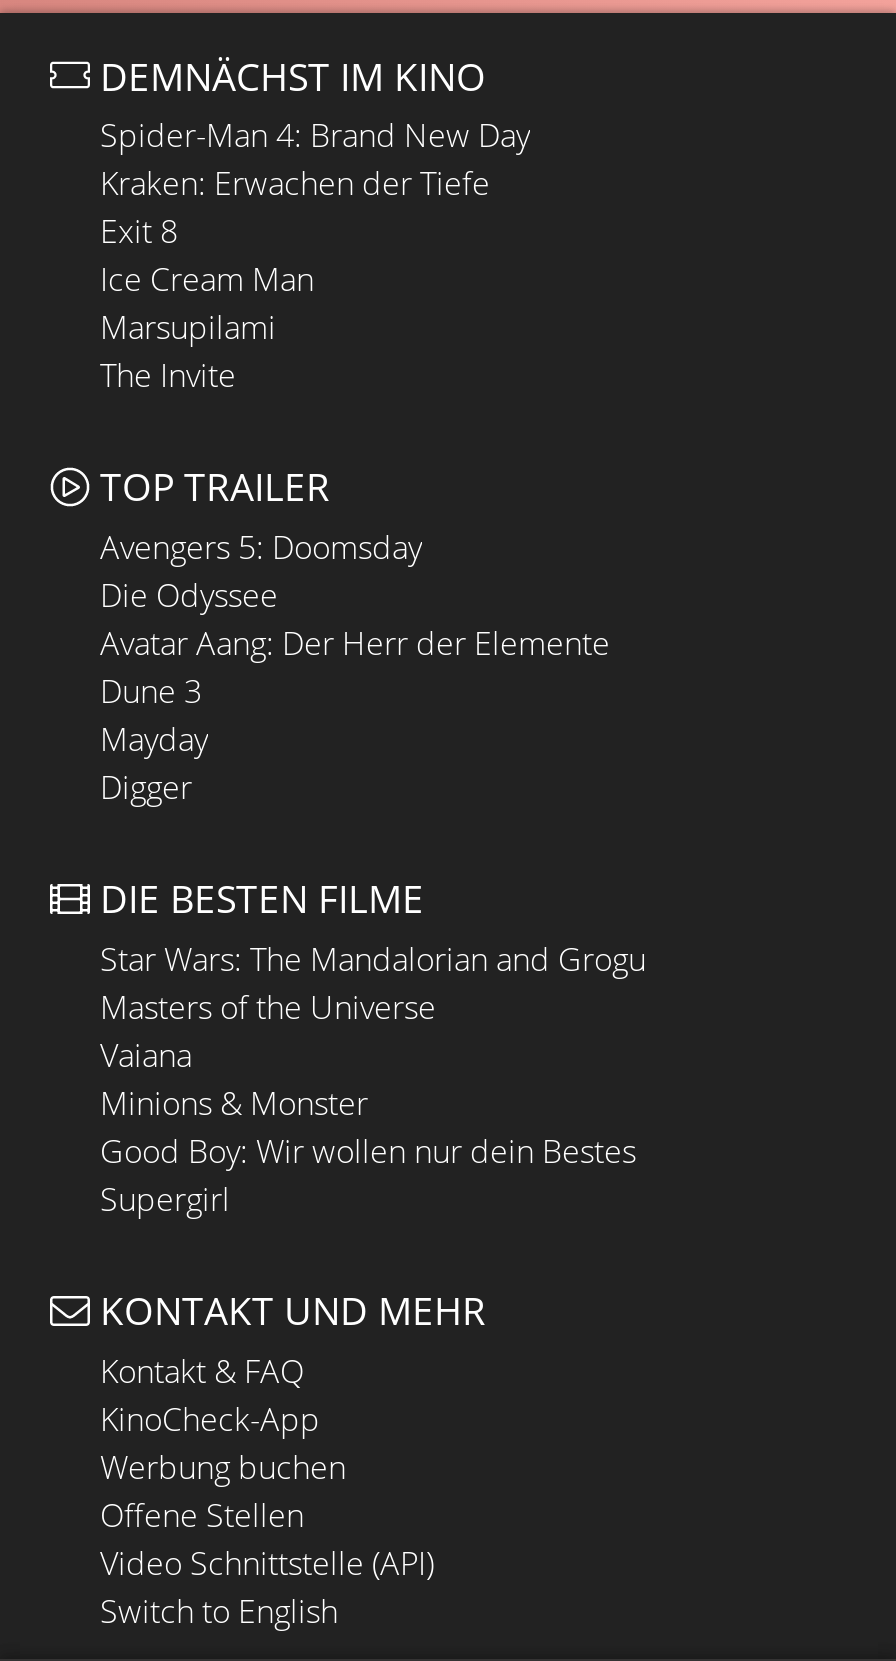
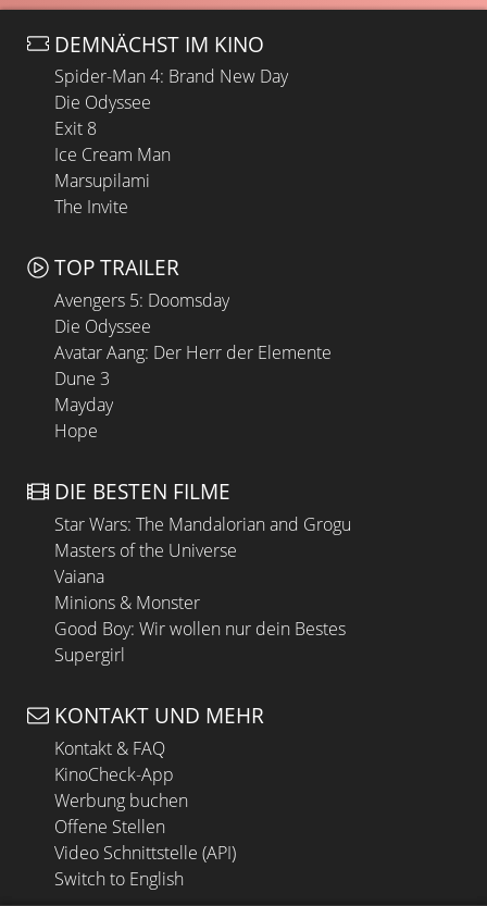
[100,162,490,206] Kraken: Erwachen der Tiefe -> [54,91,151,115] Die Odyssee
[100,765,192,809] Digger -> [54,419,98,443] Hope

